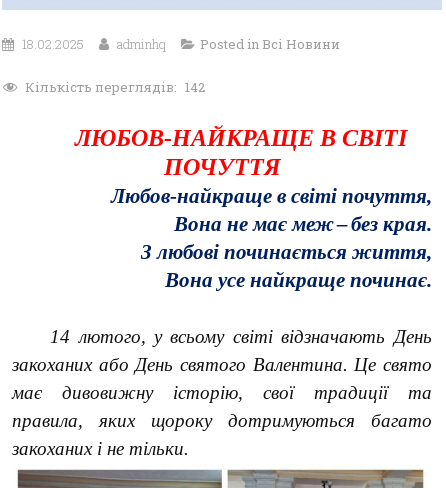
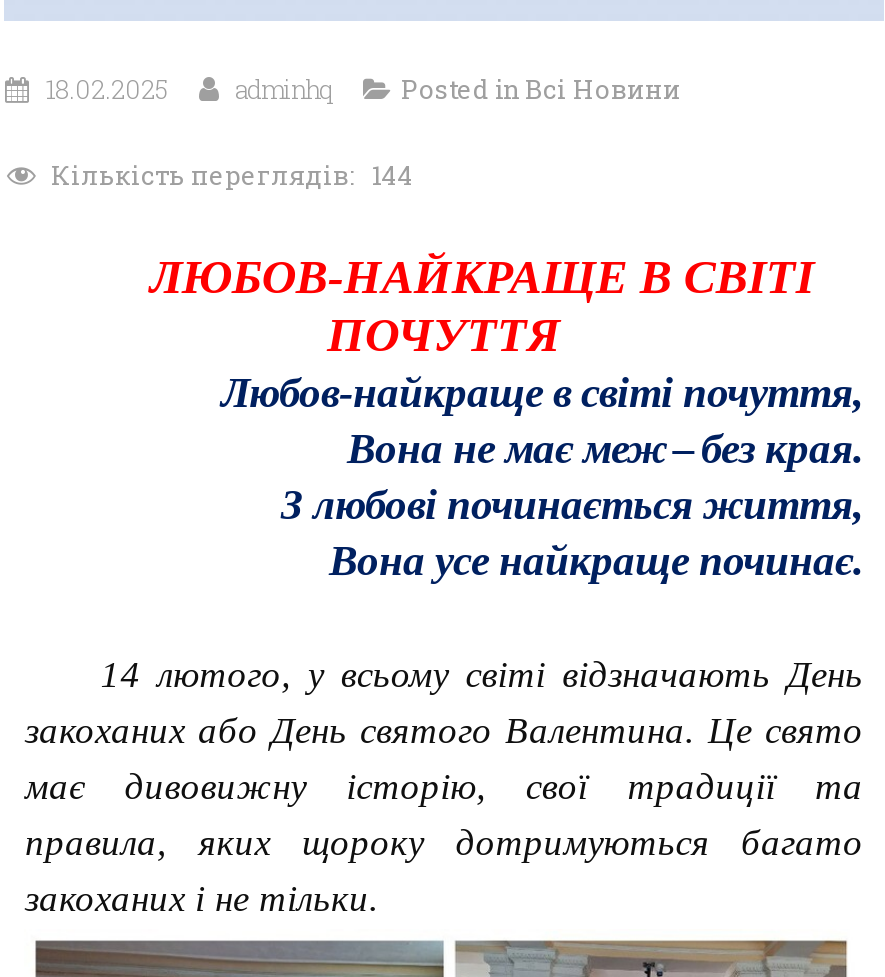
[25,78,205,96] Кількість переглядів: 142 -> [51,158,413,194] Кількість переглядів: 144

